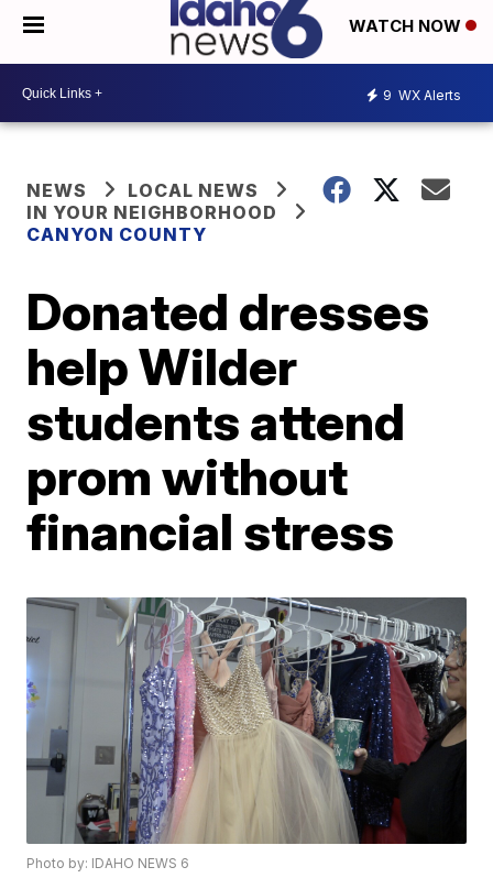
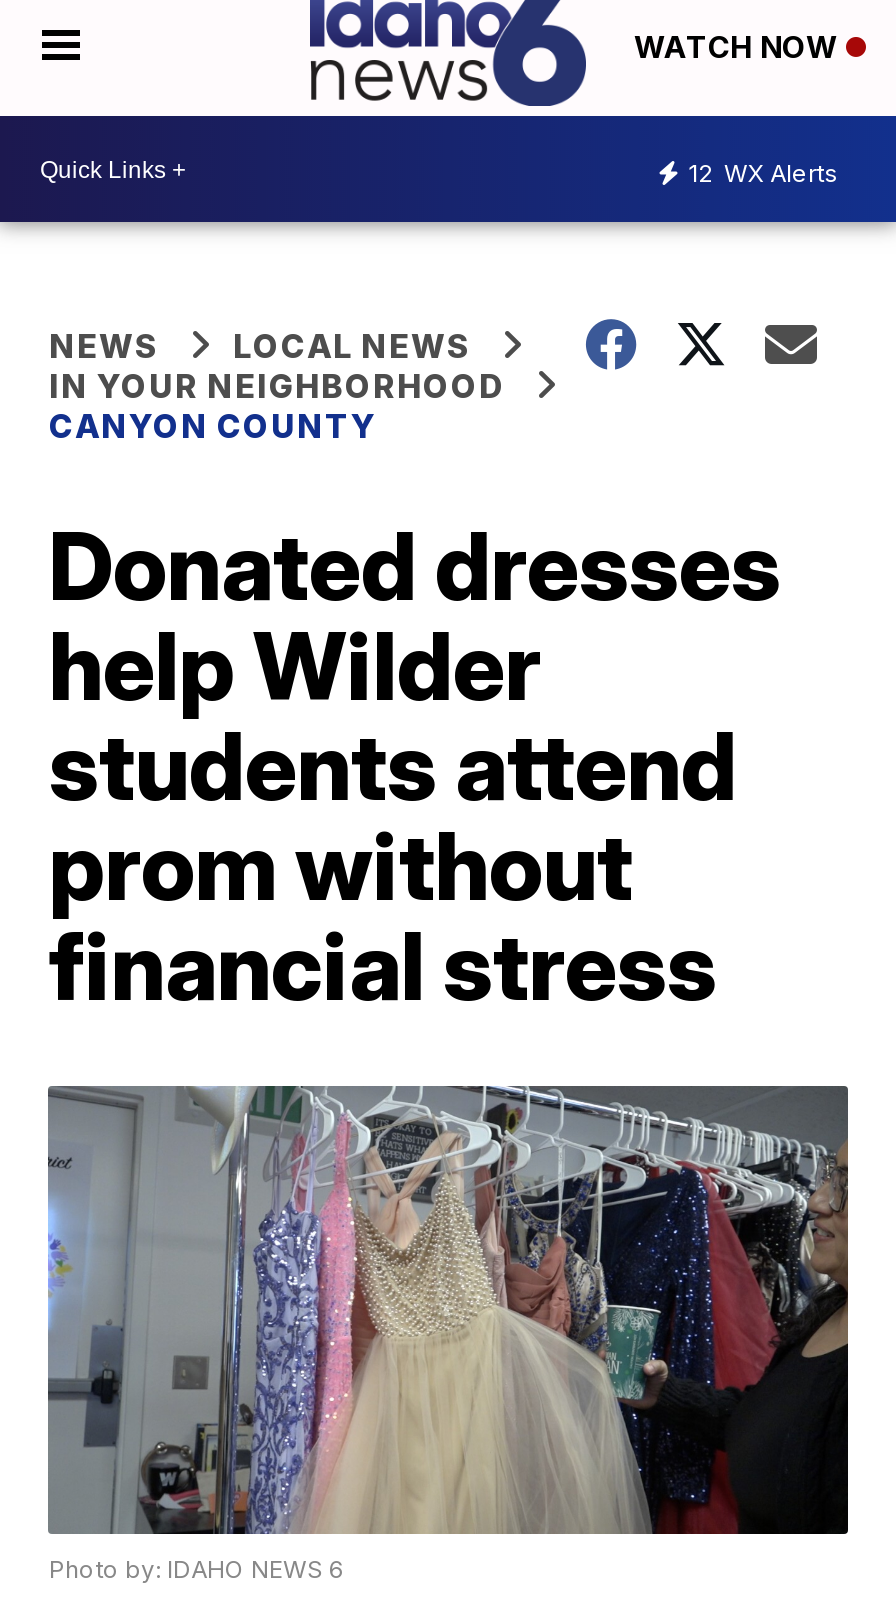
[383,86,461,103] 9 WX Alerts -> [688,157,838,187] 12 WX Alerts

